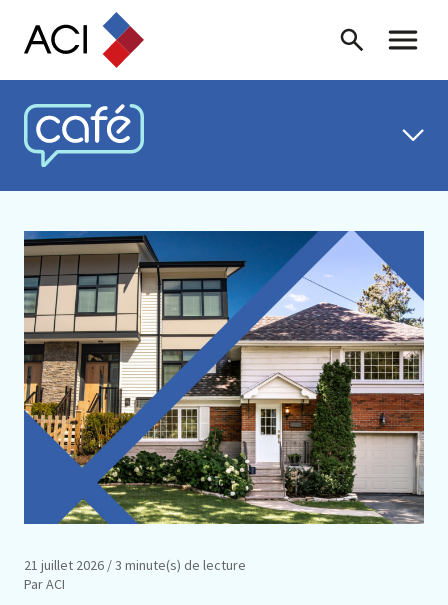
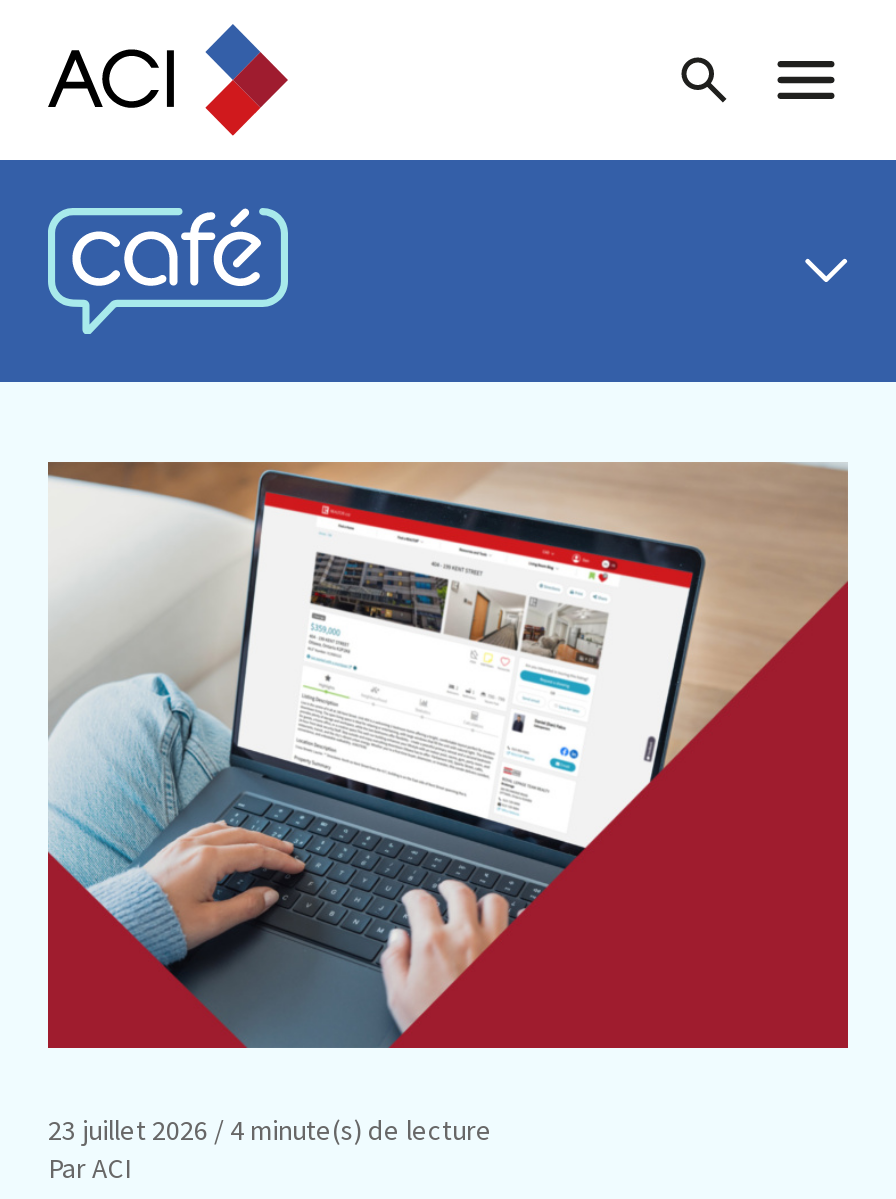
[23,230,425,574] [image] | 21 juillet 2026 / 3 minute(s) de lecture -> [46,460,850,1147] [image] | 23 juillet 2026 / 4 minute(s) de lecture

